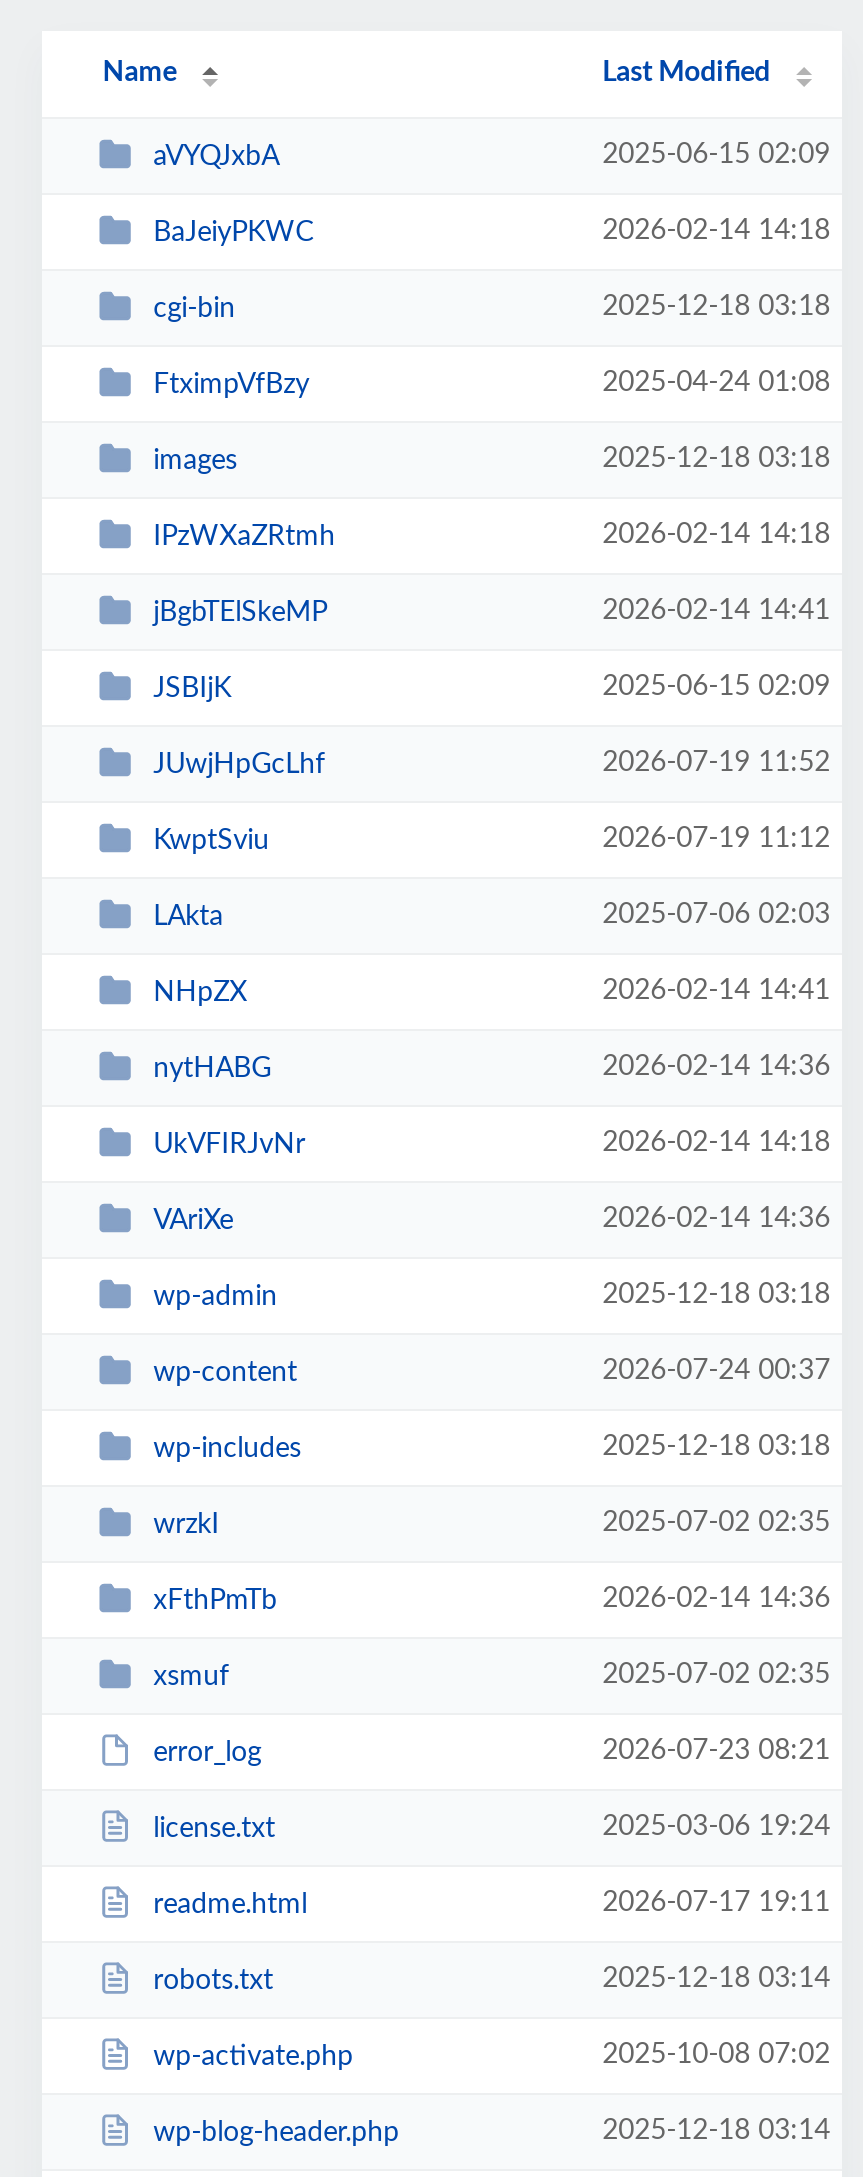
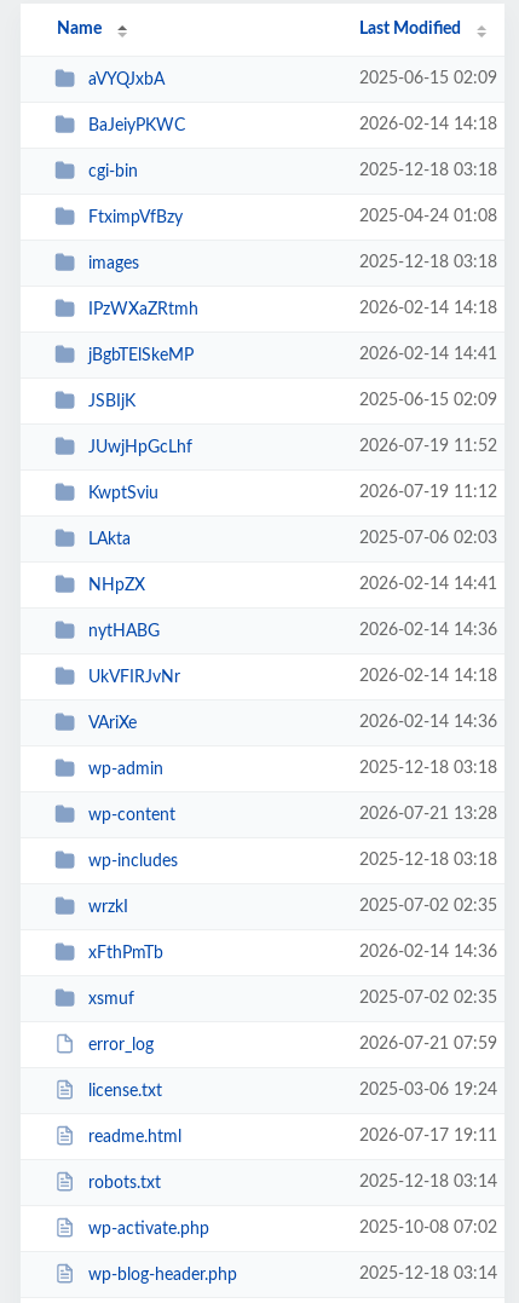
[602,1357,830,1385] 2026-07-24 00:37 -> [359,806,497,823] 2026-07-21 13:28
[602,1737,830,1765] 2026-07-23 08:21 -> [359,1036,497,1053] 2026-07-21 07:59

